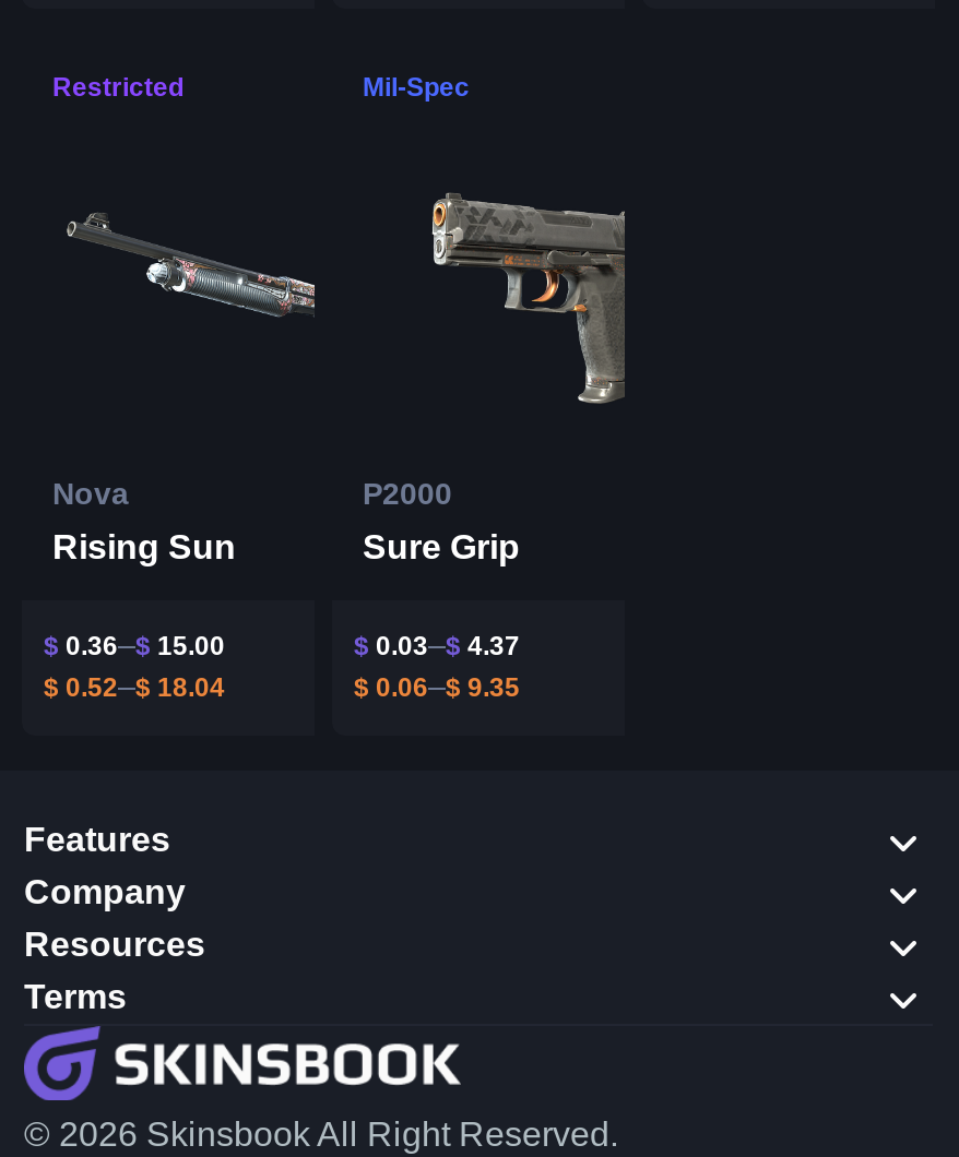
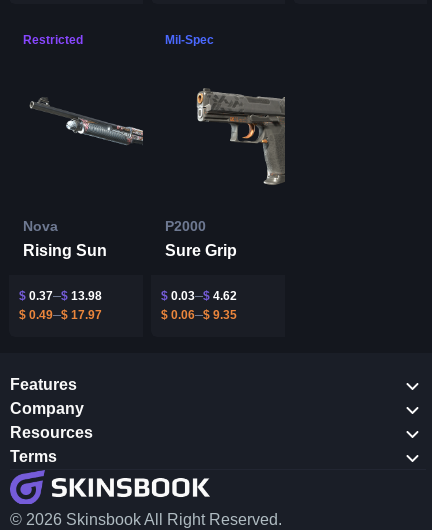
[44,631,225,662] $0.36 $15.00 -> [19,289,102,303] $0.37 $13.98
[354,631,520,662] $0.03 $4.37 -> [161,289,237,303] $0.03 $4.62
[44,673,225,703] $0.52 $18.04 -> [19,308,102,322] $0.49 $17.97

